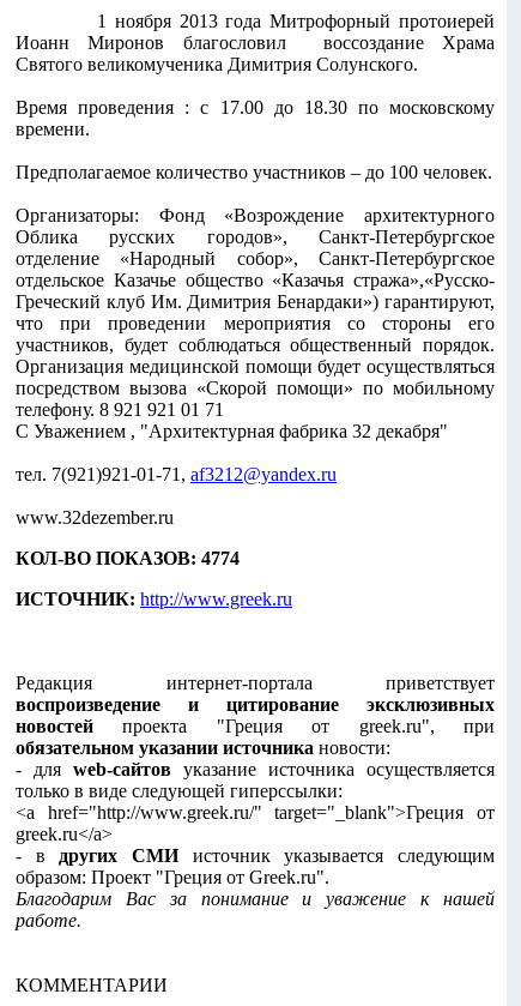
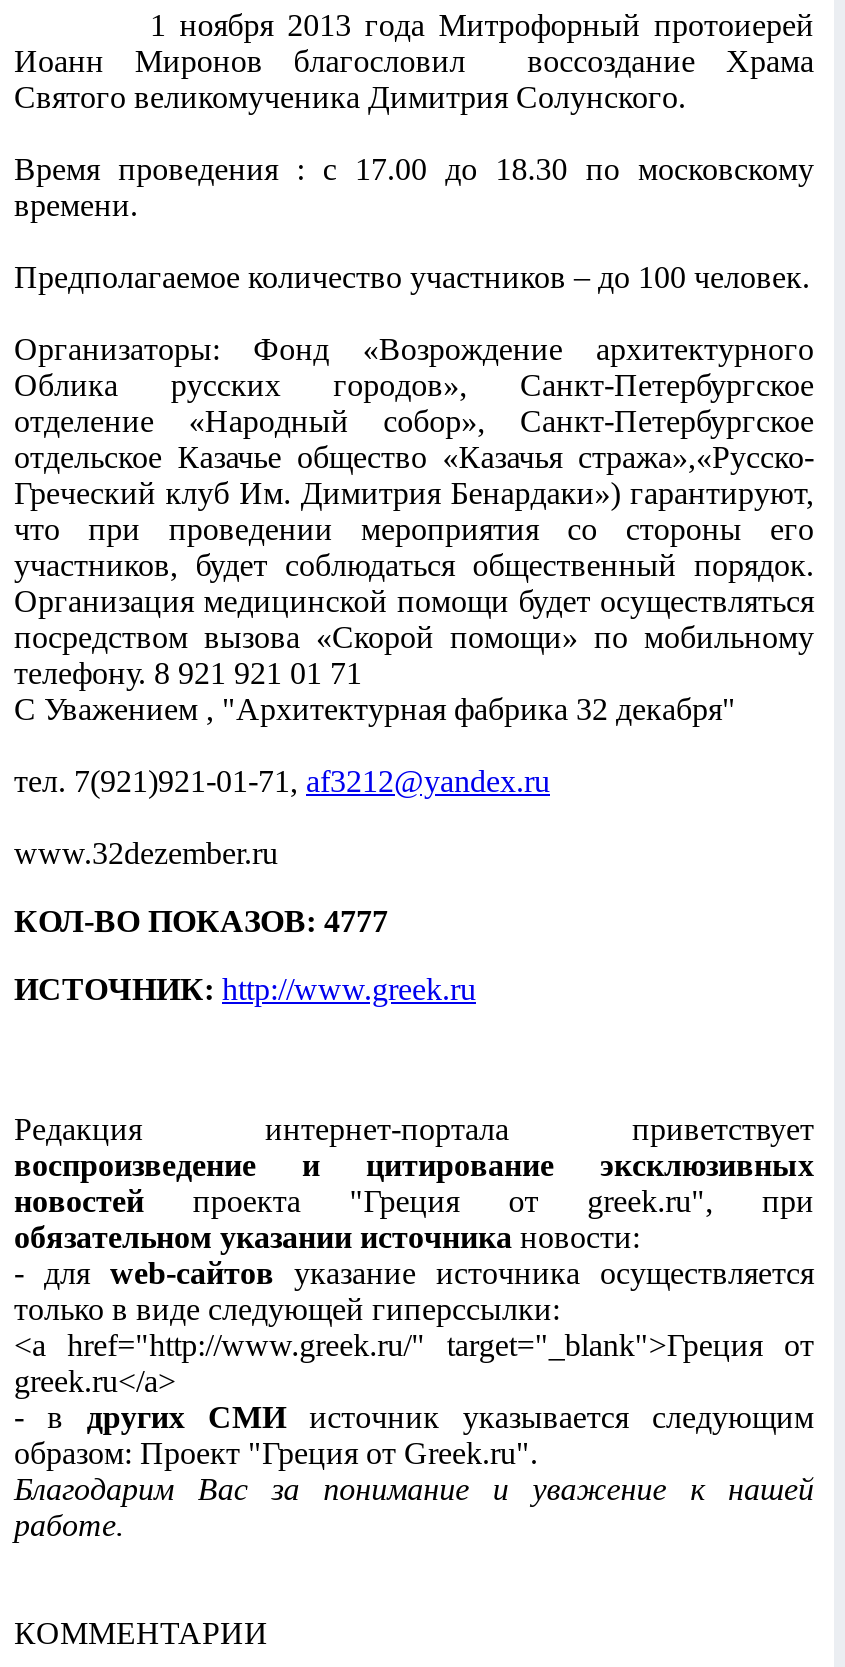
[16,548,240,569] КОЛ-ВО ПОКАЗОВ: 4774 -> [14,905,388,939] КОЛ-ВО ПОКАЗОВ: 4777

